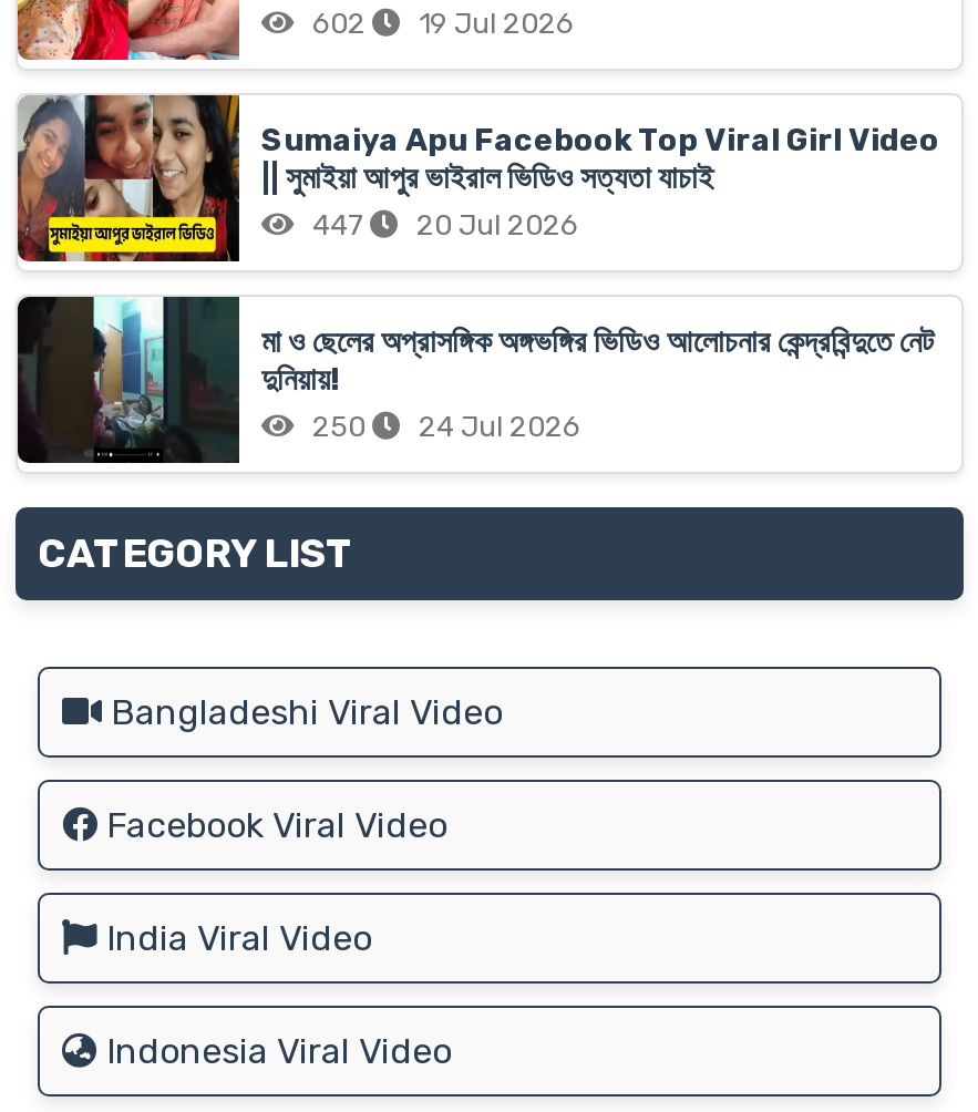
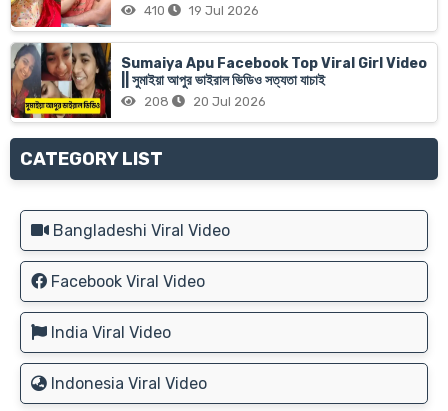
[306,8,574,41] 602 19 Jul 2026 -> [141,3,259,18] 410 19 Jul 2026
[306,209,578,242] 447 20 Jul 2026 -> [141,94,266,109] 208 20 Jul 2026
[16,295,935,465] [image] | মা ও ছেলের অপ্রাসঙ্গিক অঙ্গভঙ্গির ভিডিও আলোচনার কেন্দ্রবিন্দুতে নেট | দুনিয়ায়! | 250 | 24 Jul 2026 -> none

